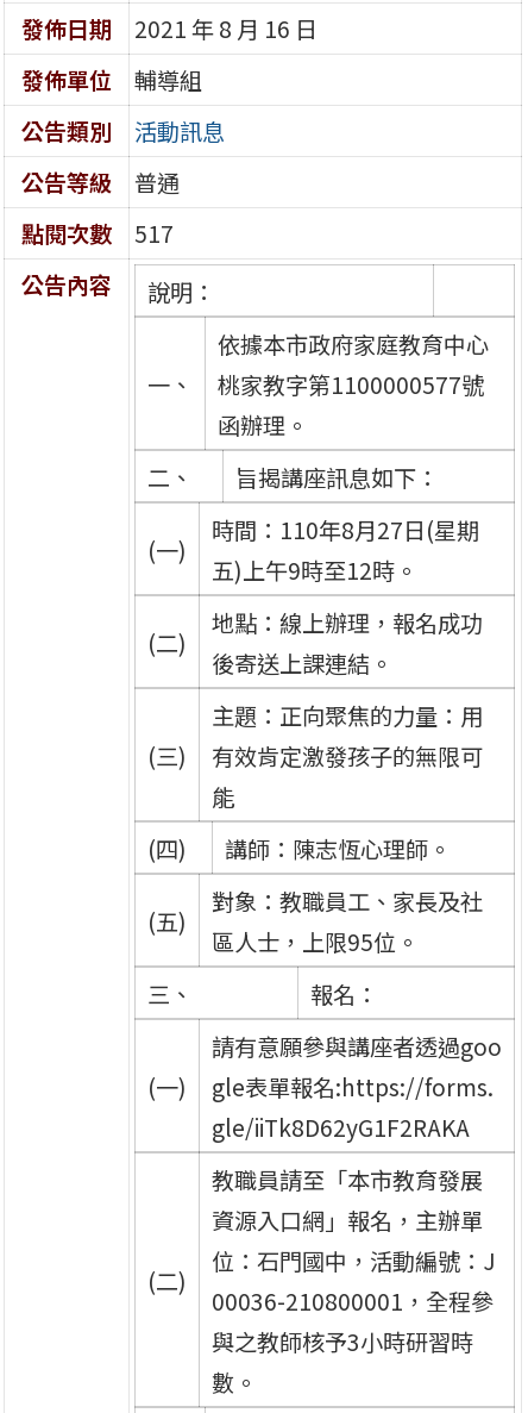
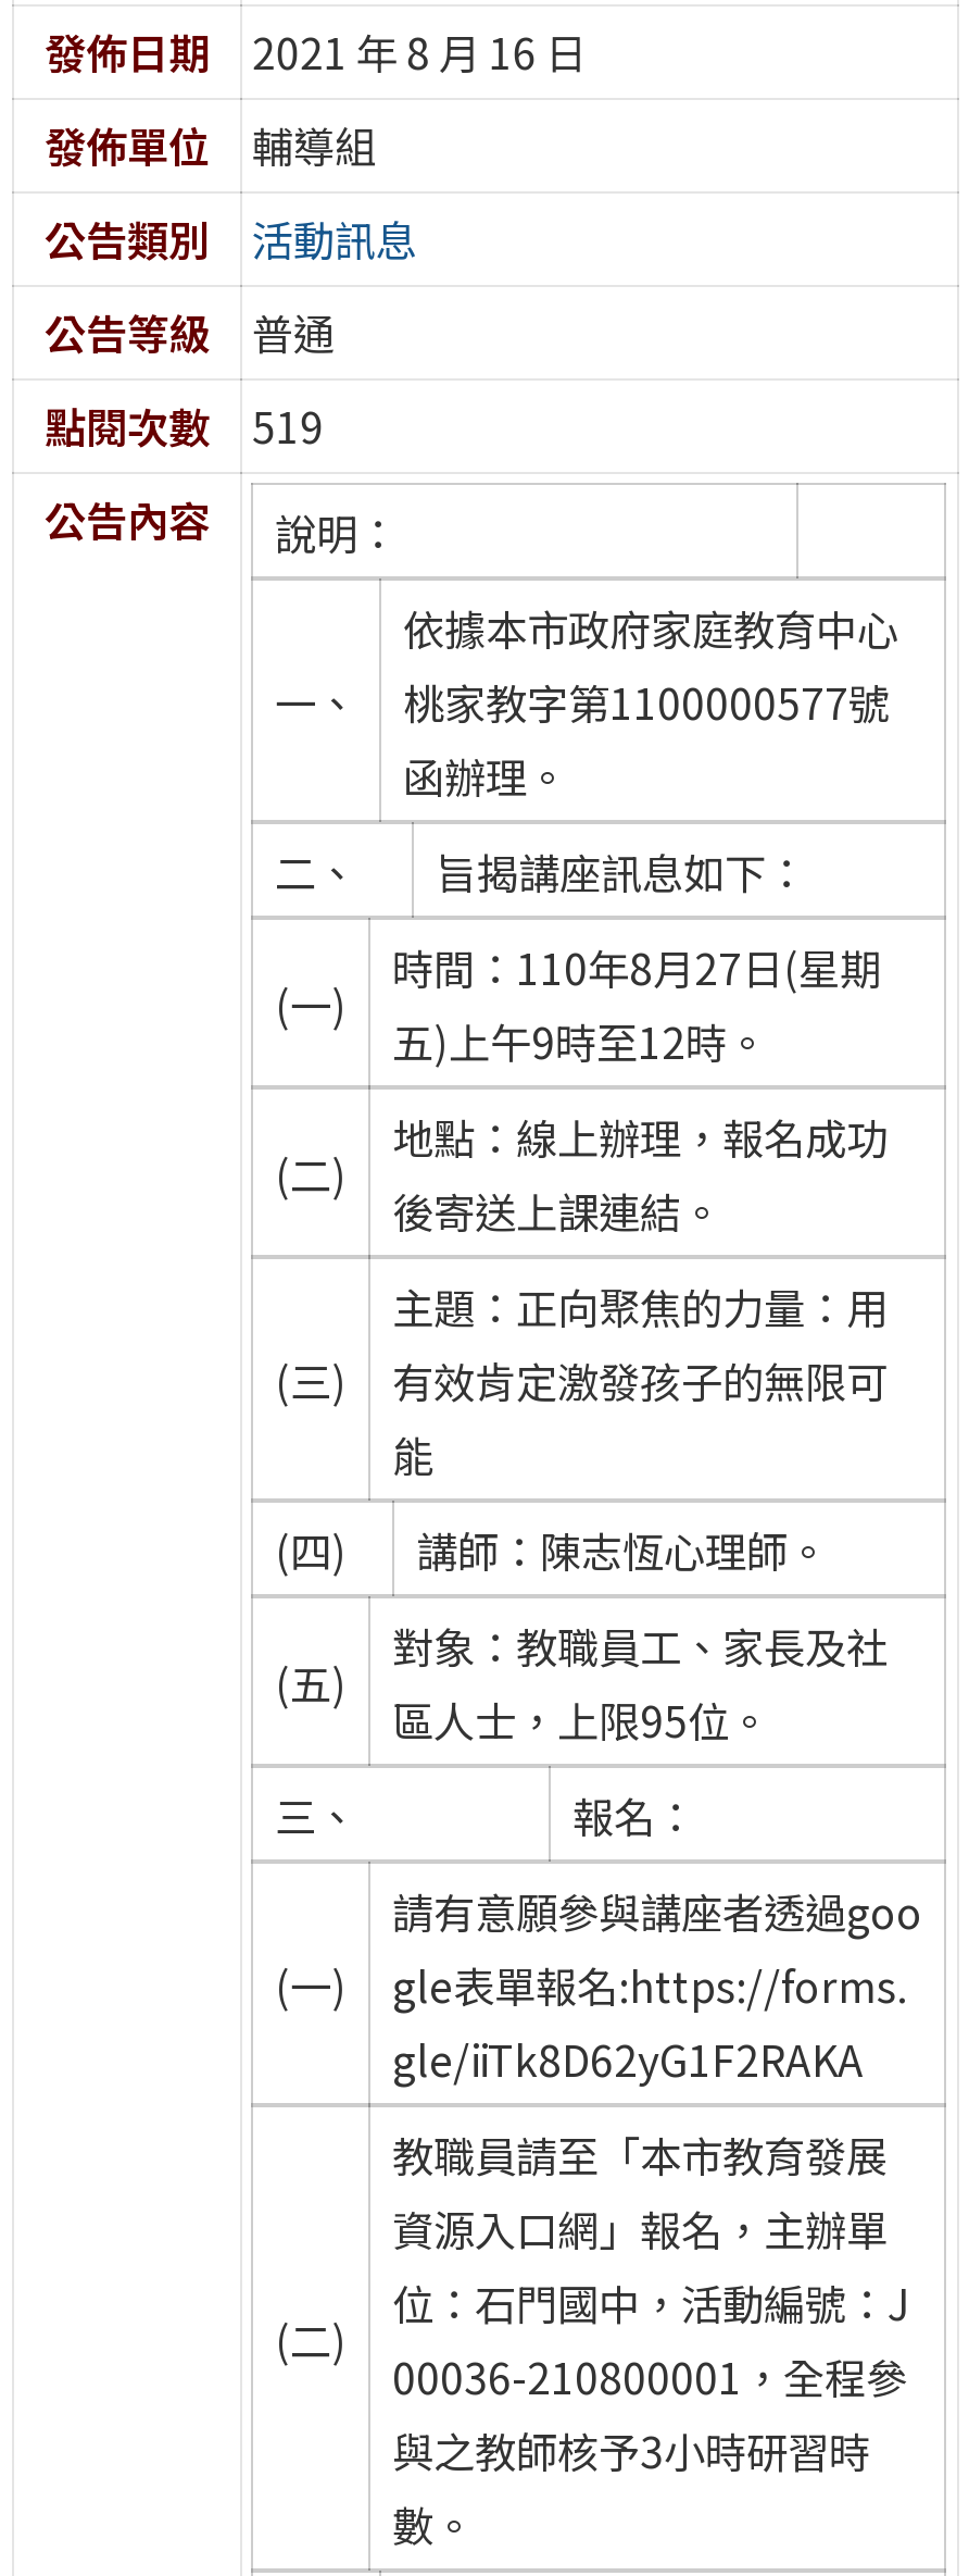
[21,217,174,250] 點閱次數 517 -> [45,396,323,457] 點閱次數 519

